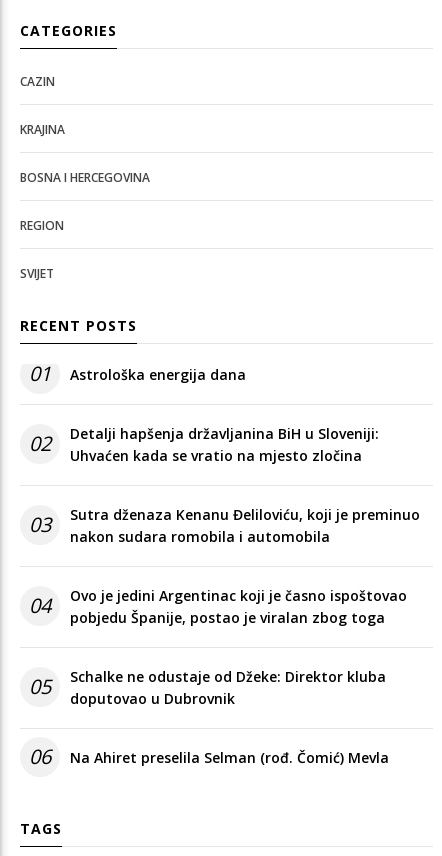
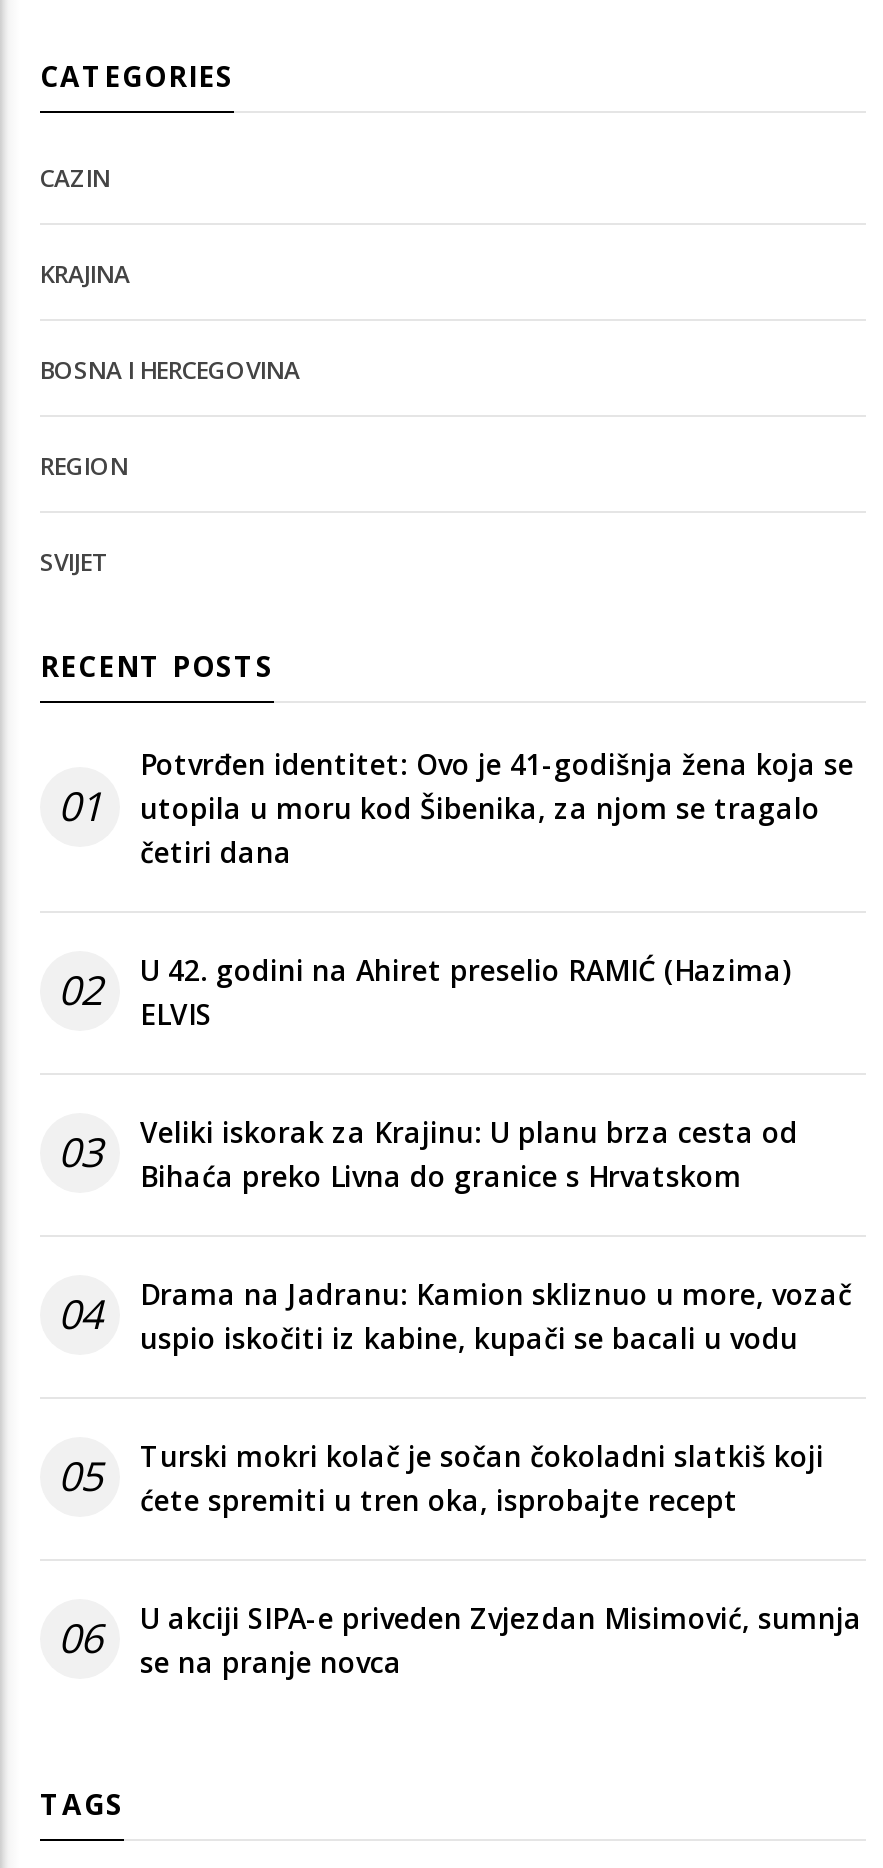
[70,365,246,384] Astrološka energija dana -> [140,745,854,871] Potvrđen identitet: Ovo je 41-godišnja žena koja se | utopila u moru kod Šibenika, za njom se tragalo | četiri dana
[70,424,379,465] Detalji hapšenja državljanina BiH u Sloveniji: | Uhvaćen kada se vratio na mjesto zločina -> [140,951,790,1033] U 42. godini na Ahiret preselio RAMIĆ (Hazima) | ELVIS
[70,505,420,546] Sutra dženaza Kenanu Đeliloviću, koji je preminuo | nakon sudara romobila i automobila -> [140,1113,798,1195] Veliki iskorak za Krajinu: U planu brza cesta od | Bihaća preko Livna do granice s Hrvatskom
[70,586,407,627] Ovo je jedini Argentinac koji je časno ispoštovao | pobjedu Španije, postao je viralan zbog toga -> [140,1275,852,1357] Drama na Jadranu: Kamion skliznuo u more, vozač | uspio iskočiti iz kabine, kupači se bacali u vodu
[70,667,386,708] Schalke ne odustaje od Džeke: Direktor kluba | doputovao u Dubrovnik -> [140,1437,824,1519] Turski mokri kolač je sočan čokoladni slatkiš koji | ćete spremiti u tren oka, isprobajte recept
[70,748,389,767] Na Ahiret preselila Selman (rođ. Čomić) Mevla -> [140,1599,862,1681] U akciji SIPA-e priveden Zvjezdan Misimović, sumnja | se na pranje novca

